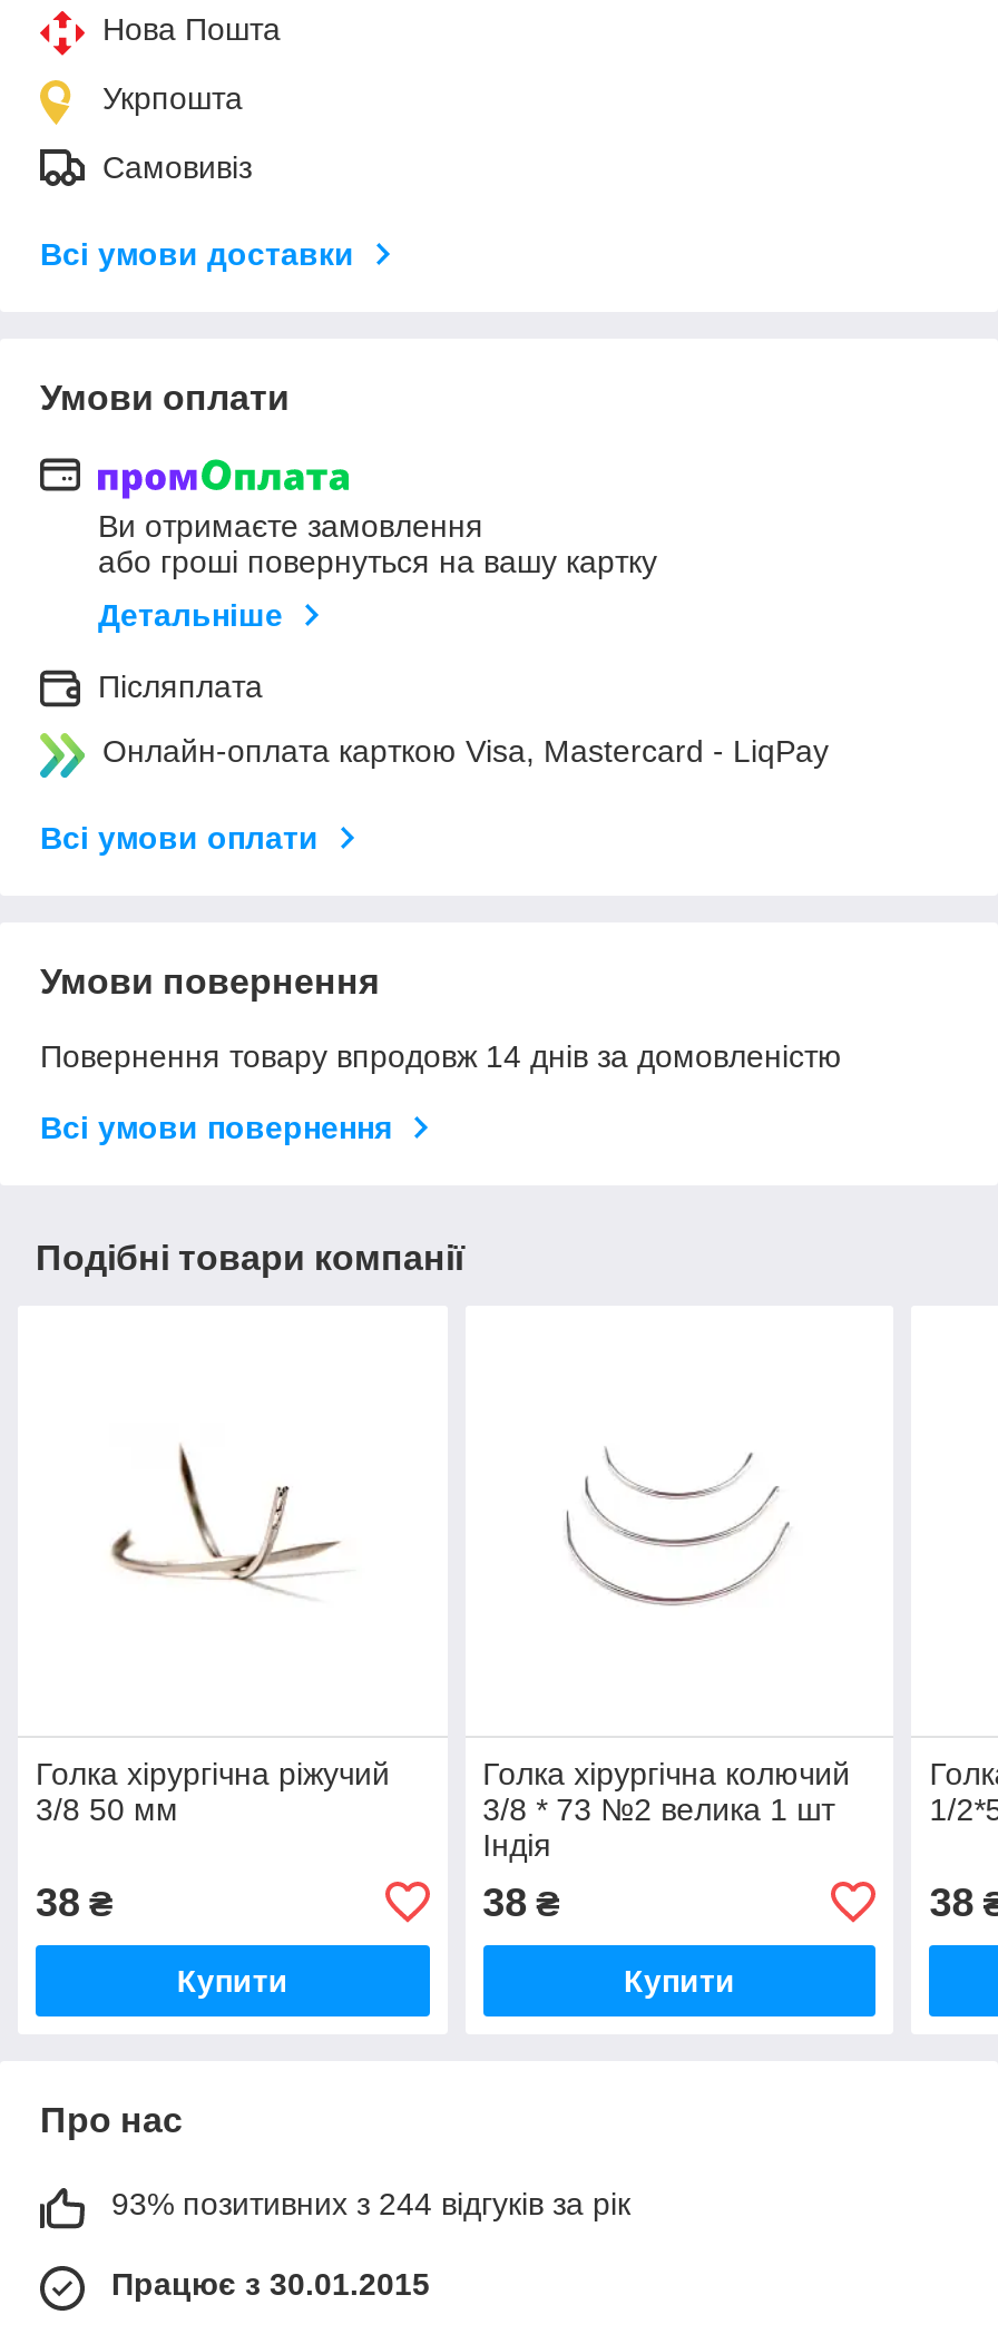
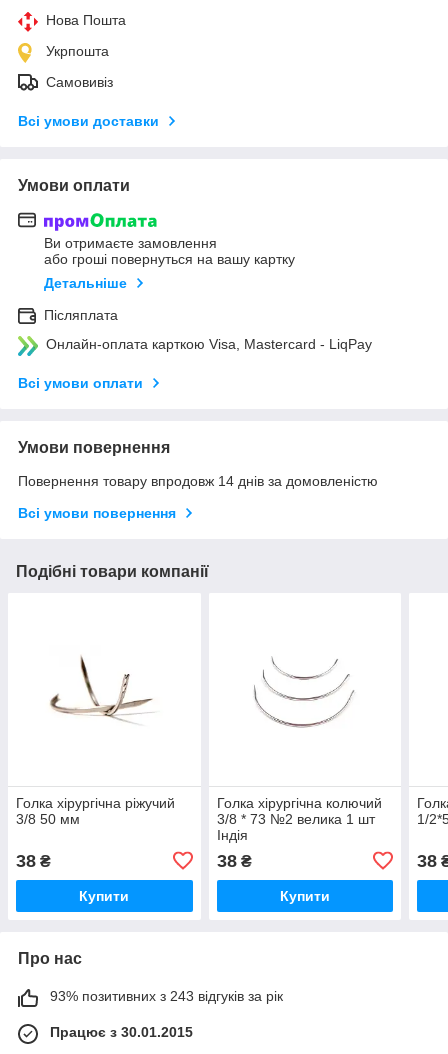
[111,2185,630,2221] 93% позитивних з 244 відгуків за рік -> [50,988,283,1004] 93% позитивних з 243 відгуків за рік

